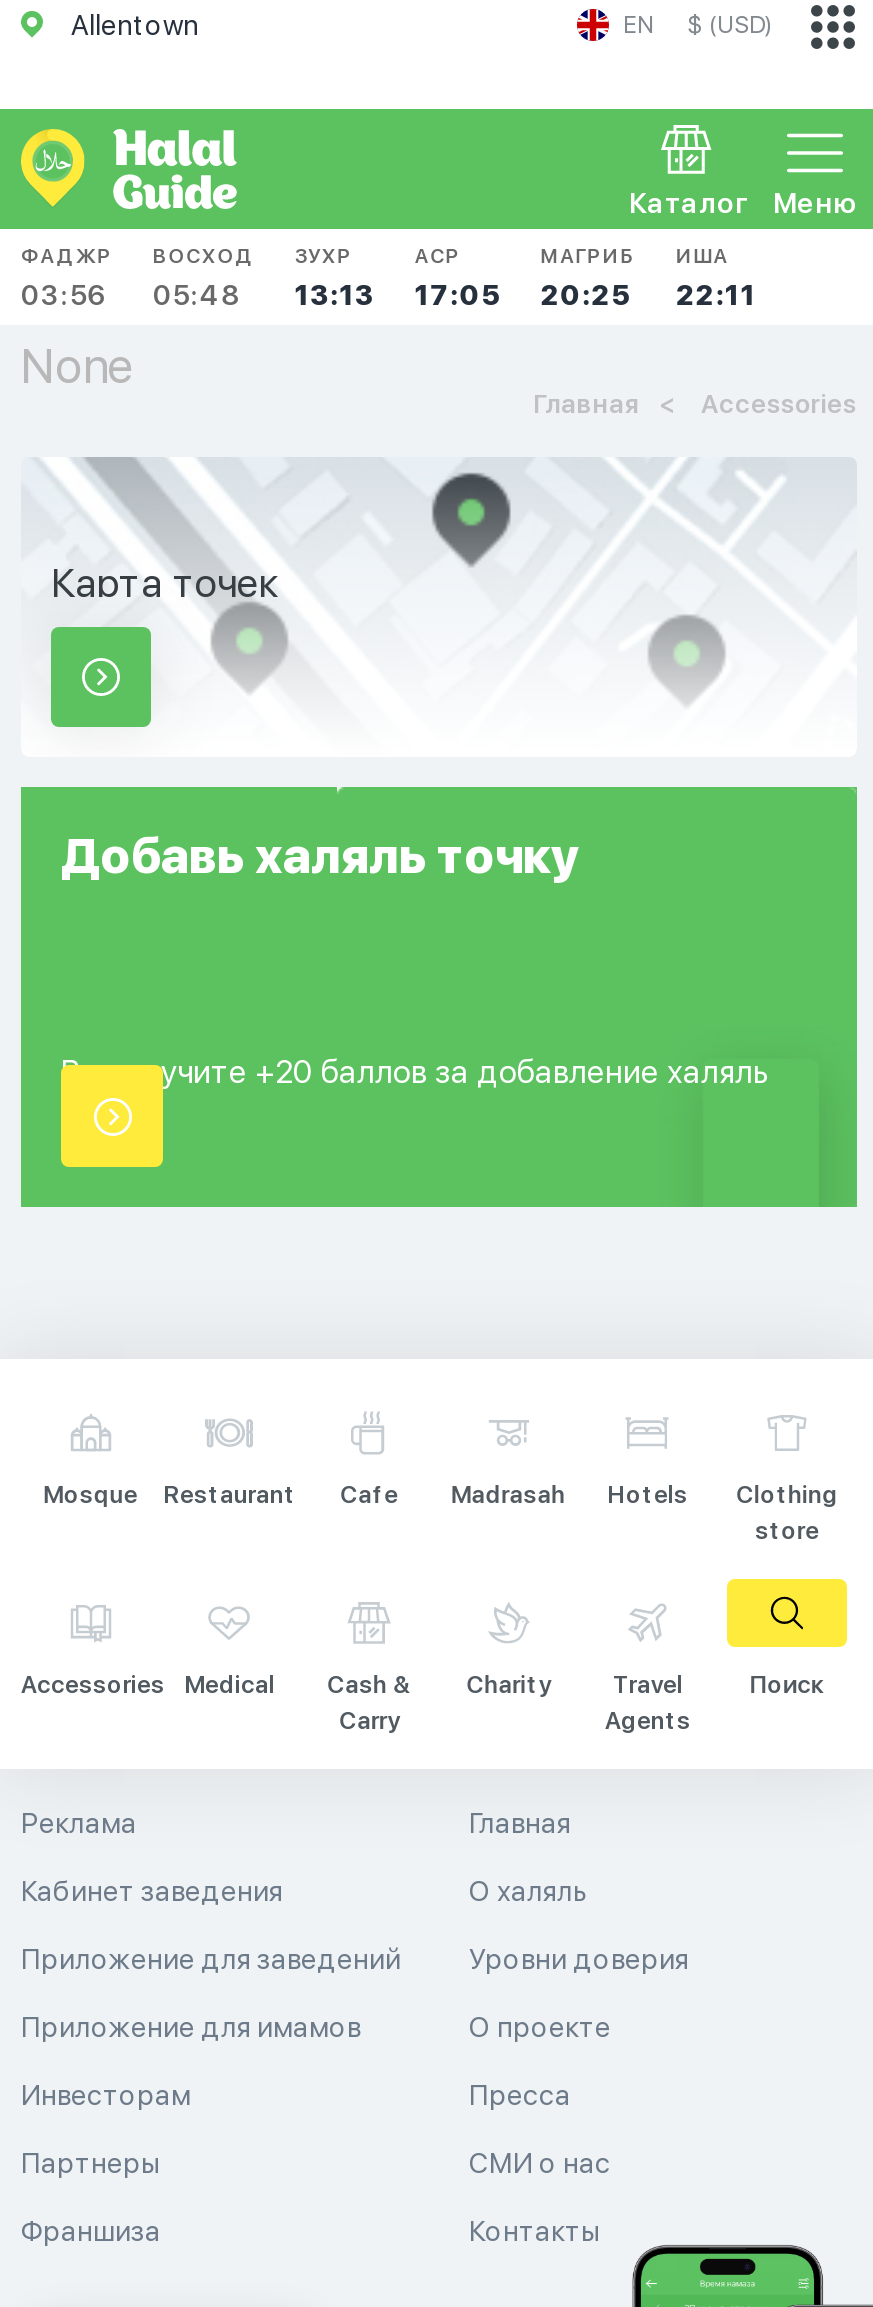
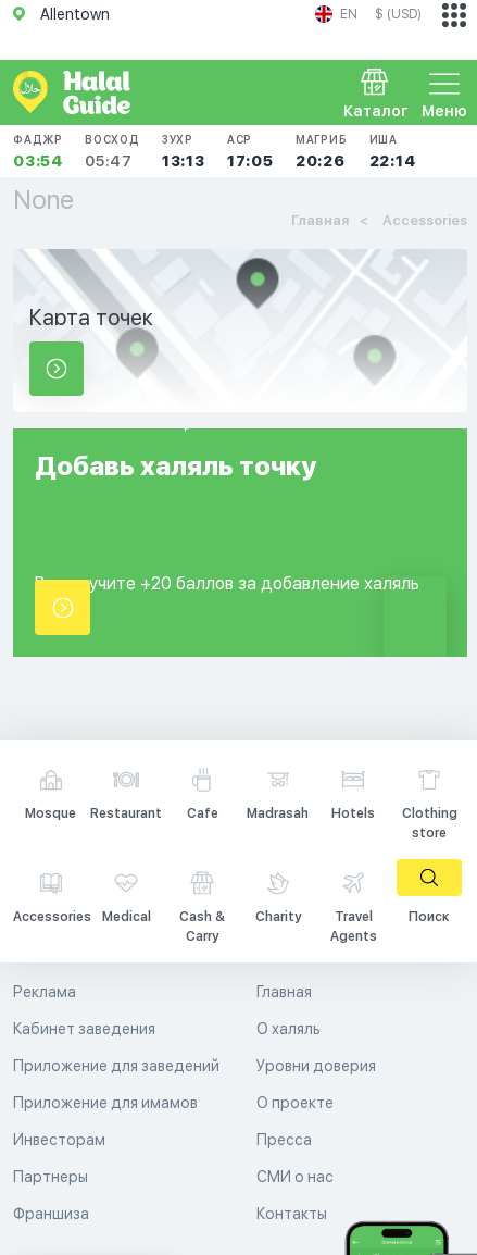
[21,279,107,311] 03:56 -> [13,152,63,170] 03:54
[153,279,241,311] 05:48 -> [85,152,133,170] 05:47
[541,279,631,311] 20:25 -> [295,152,345,170] 20:26
[676,279,756,311] 22:11 -> [369,152,416,170] 22:14

